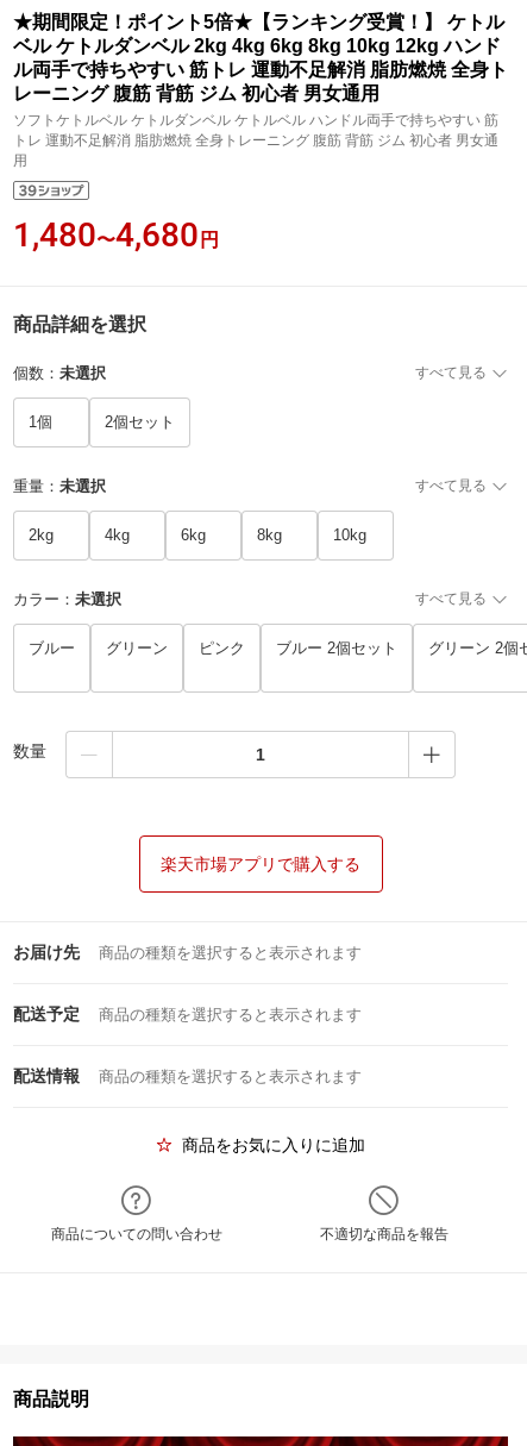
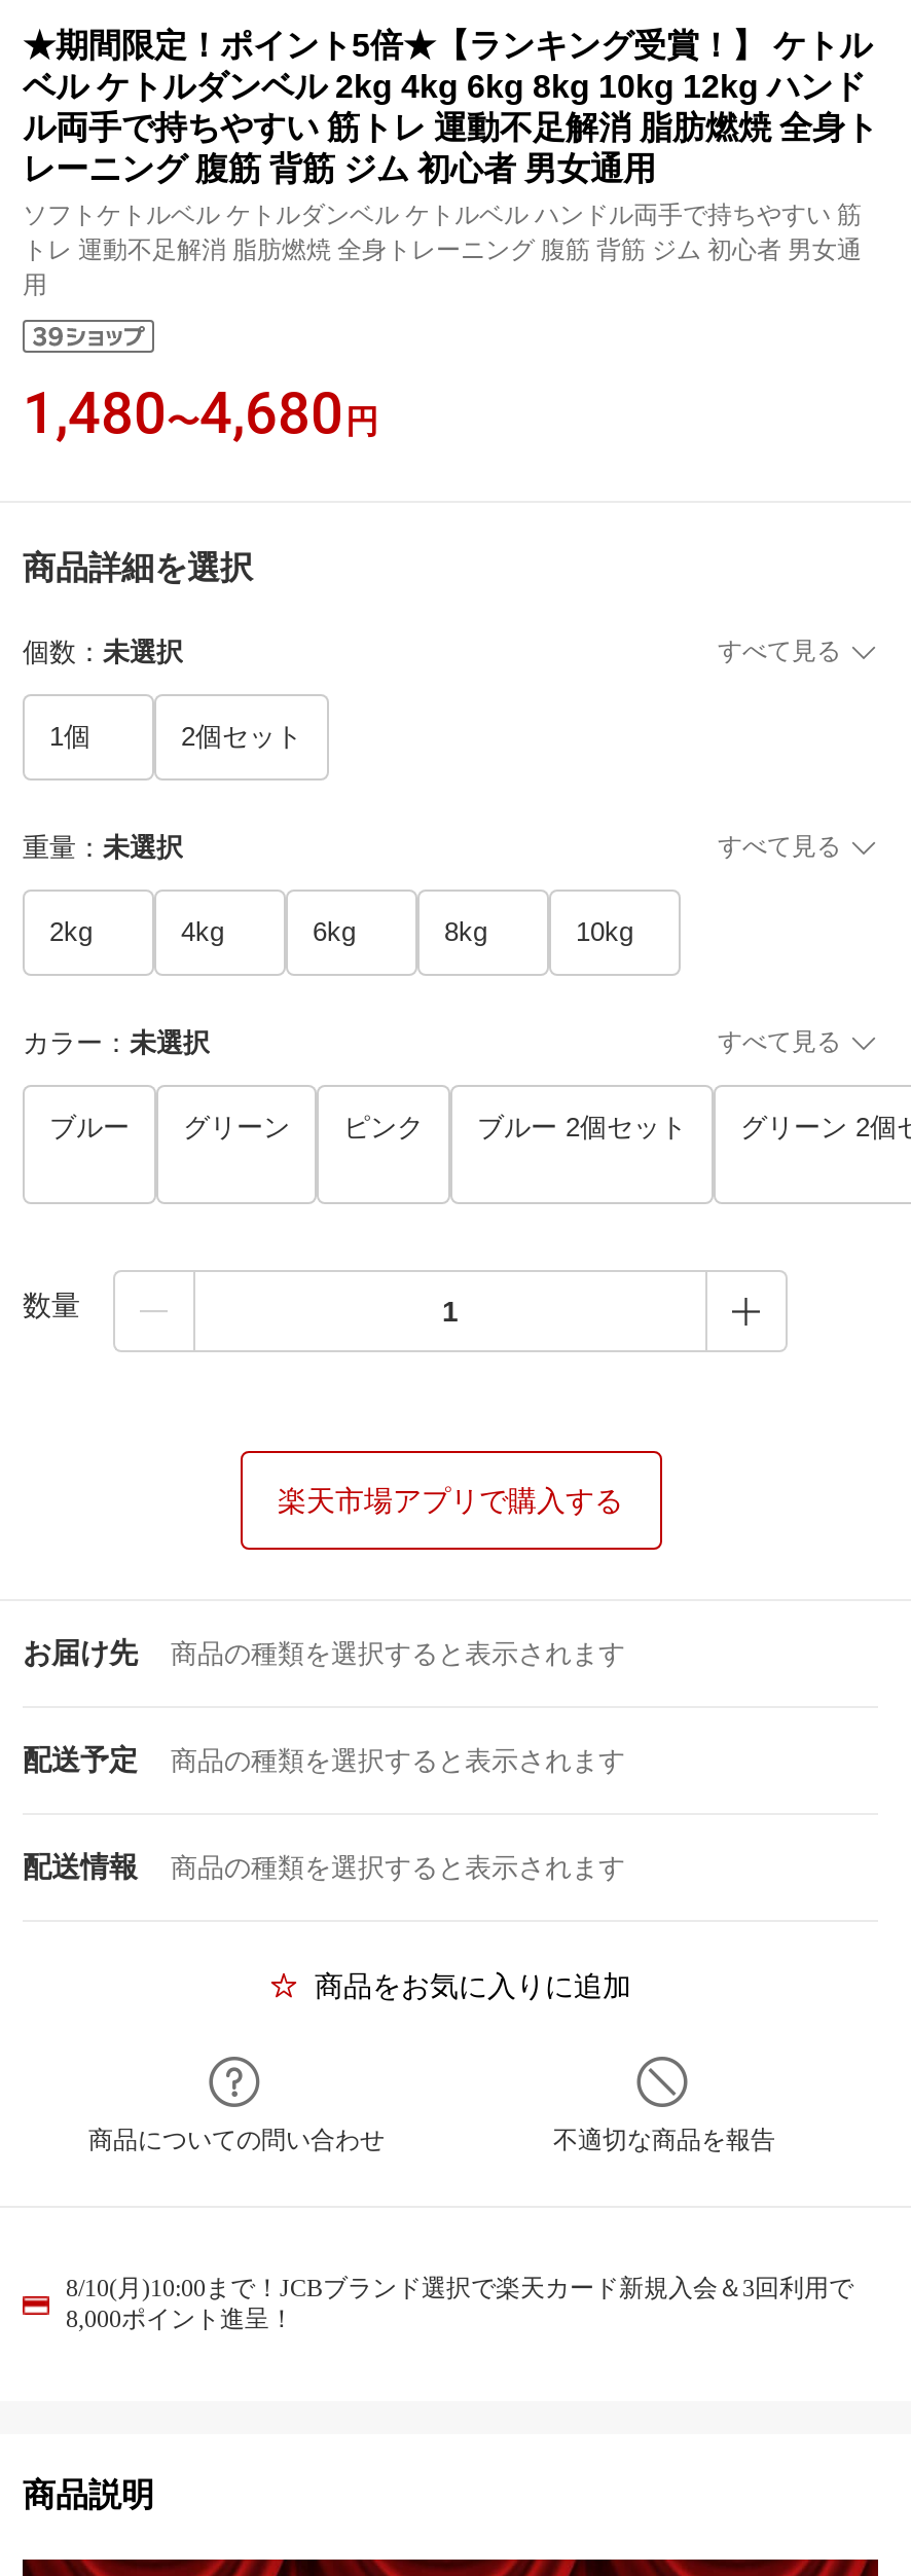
none -> [66,2274,853,2333] 8/10(月)10:00まで！JCBブランド選択で楽天カード新規入会＆3回利用で | 8,000ポイント進呈！

